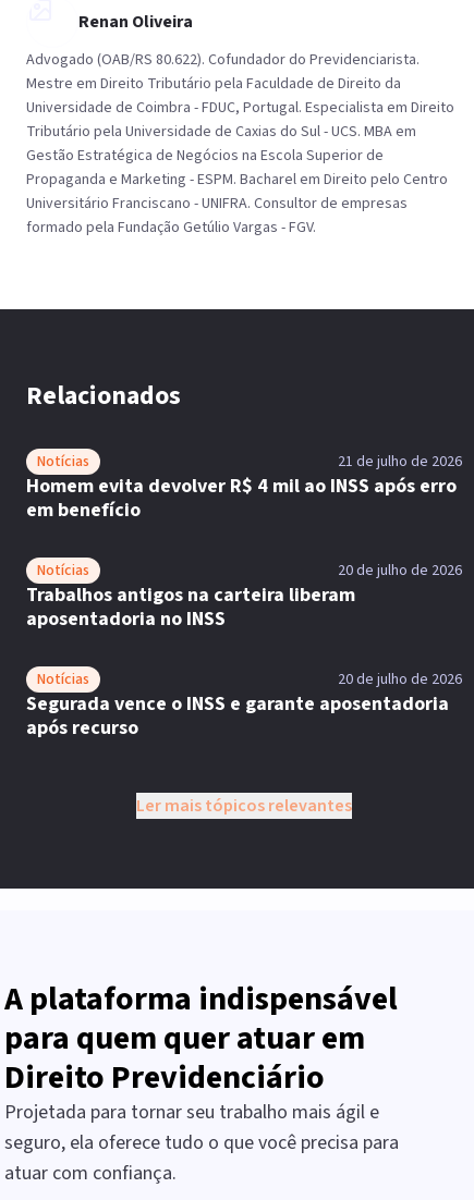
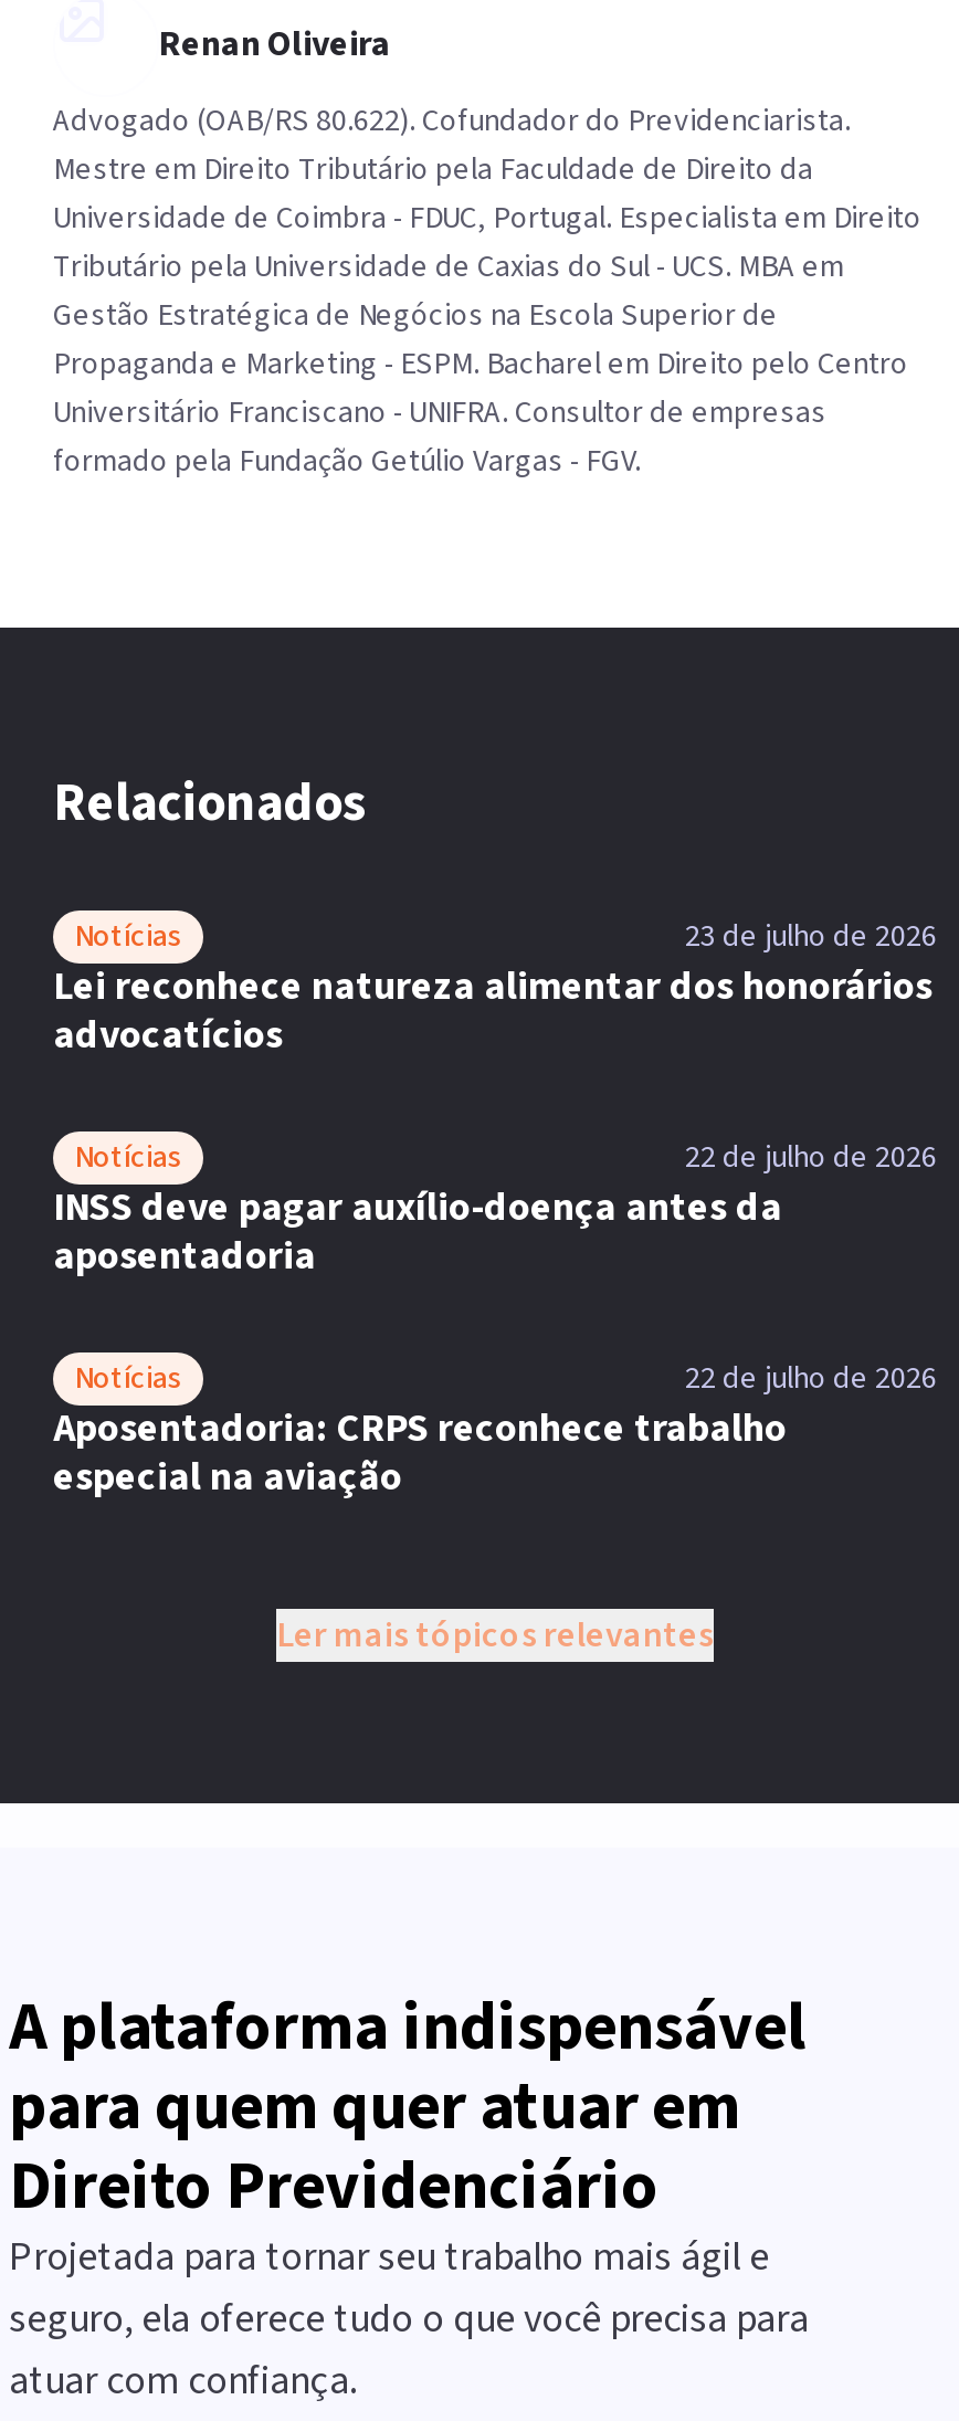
[26,451,462,524] 21 de julho de 2026 | Homem evita devolver R$ 4 mil ao INSS após erro | em benefício -> [53,915,937,1063] 23 de julho de 2026 | Lei reconhece natureza alimentar dos honorários | advocatícios
[26,560,462,633] 20 de julho de 2026 | Trabalhos antigos na carteira liberam | aposentadoria no INSS -> [53,1136,937,1284] 22 de julho de 2026 | INSS deve pagar auxílio-doença antes da | aposentadoria
[26,669,462,742] 20 de julho de 2026 | Segurada vence o INSS e garante aposentadoria | após recurso -> [53,1357,937,1505] 22 de julho de 2026 | Aposentadoria: CRPS reconhece trabalho | especial na aviação

